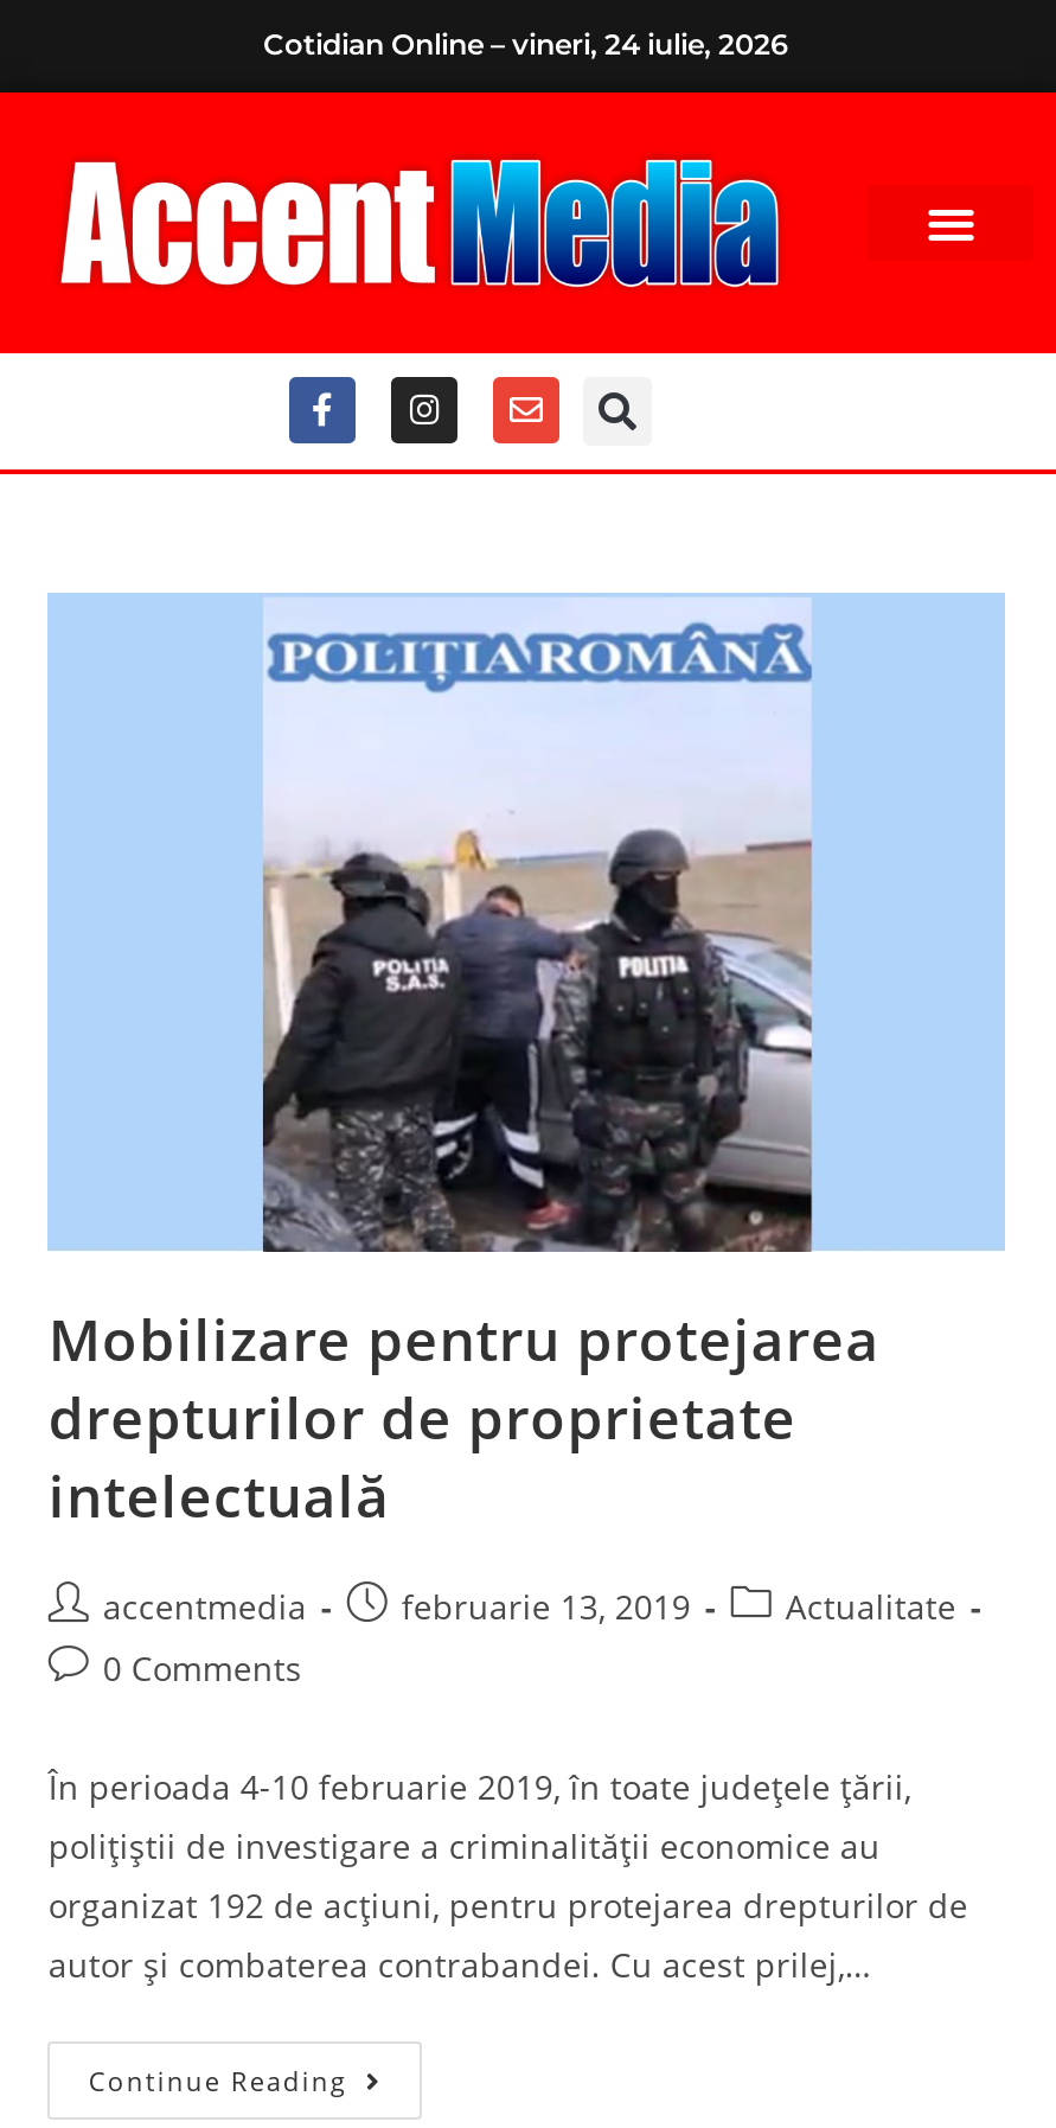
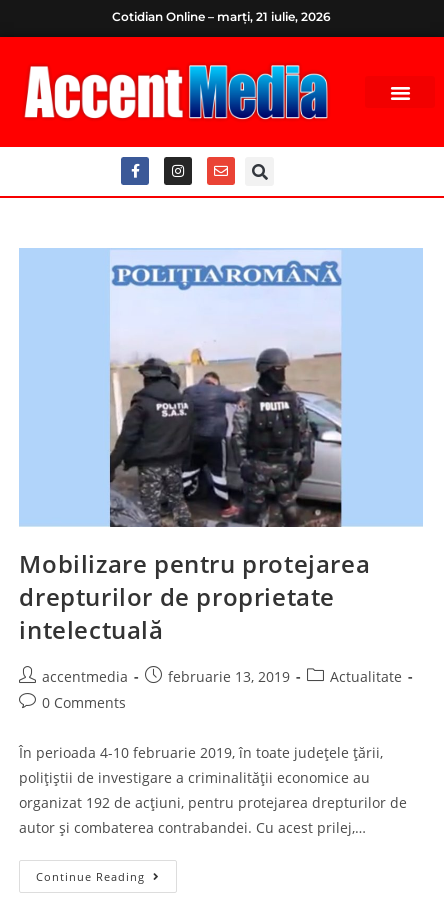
[263,26,789,62] Cotidian Online – vineri, 24 iulie, 2026 -> [111,9,330,24] Cotidian Online – marți, 21 iulie, 2026

